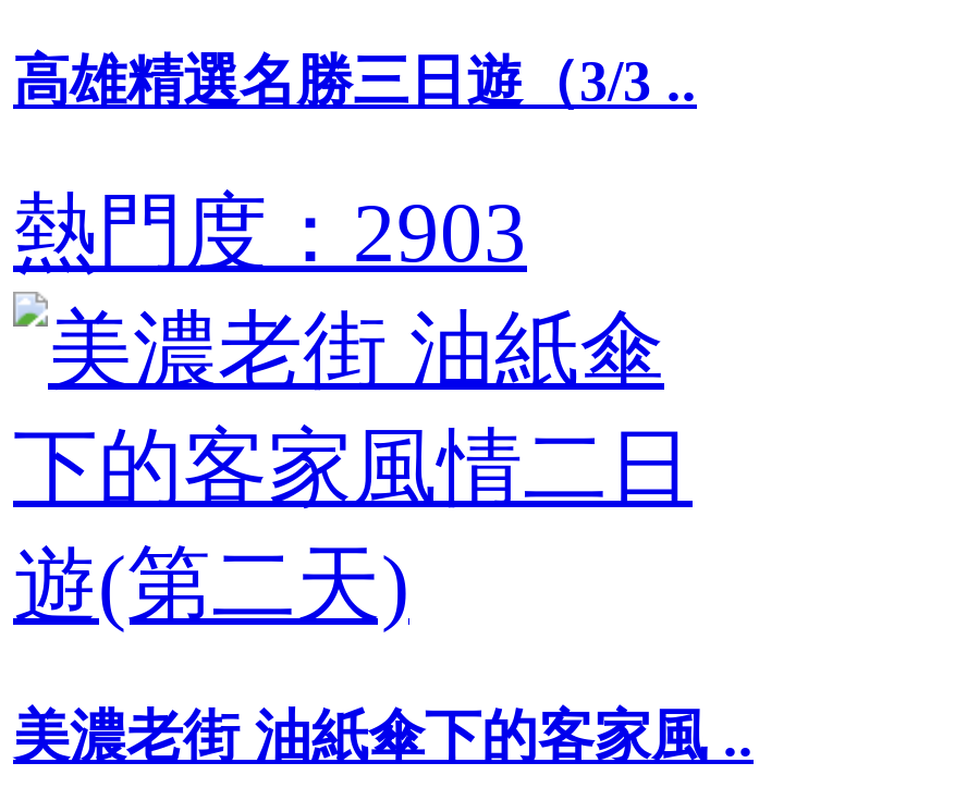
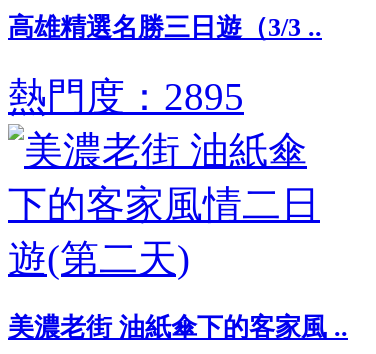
[13,186,527,280] 熱門度：2903 -> [8,74,244,117] 熱門度：2895

